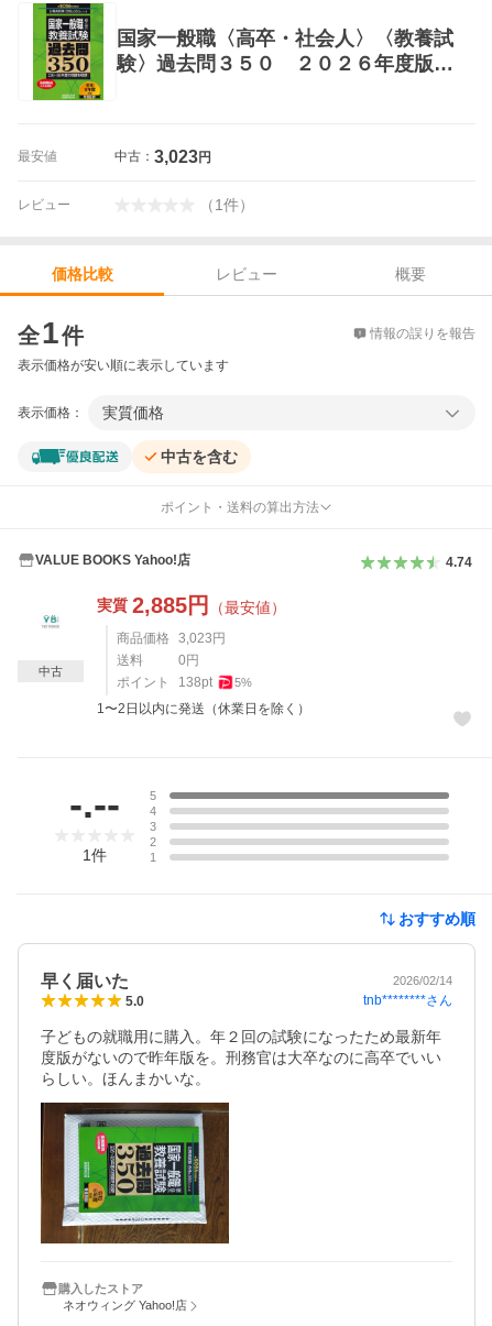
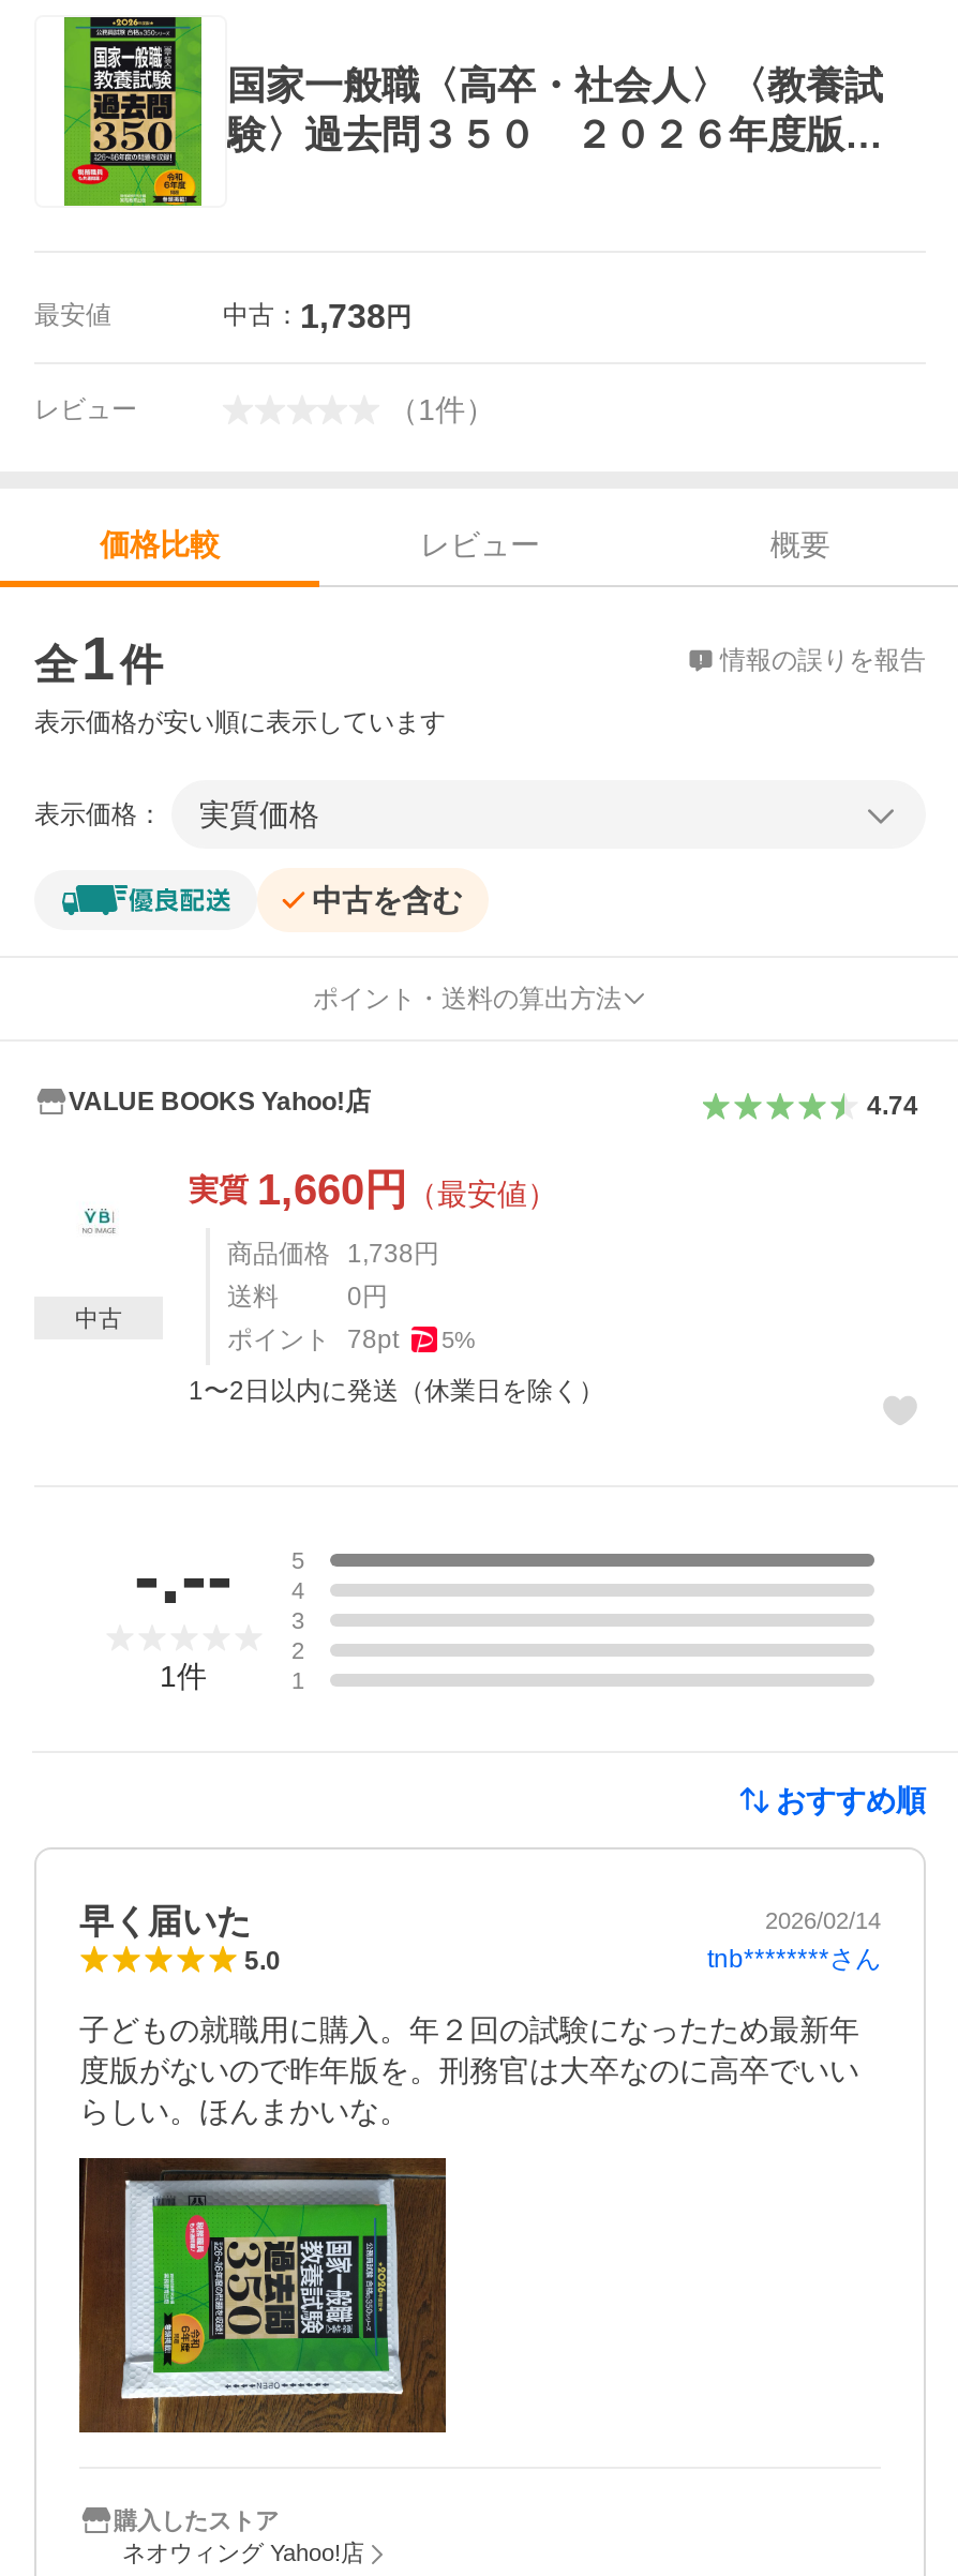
[114,147,211,166] 中古：3,023円 -> [223,298,411,334] 中古：1,738円
[97,593,286,617] 実質2,885円（最安値） -> [189,1166,557,1213] 実質1,660円（最安値）
[117,631,226,646] 商品価格 3,023円 -> [227,1239,439,1269] 商品価格 1,738円
[117,675,252,690] ポイント 138pt 5% -> [227,1324,476,1354] ポイント 78pt 5%

